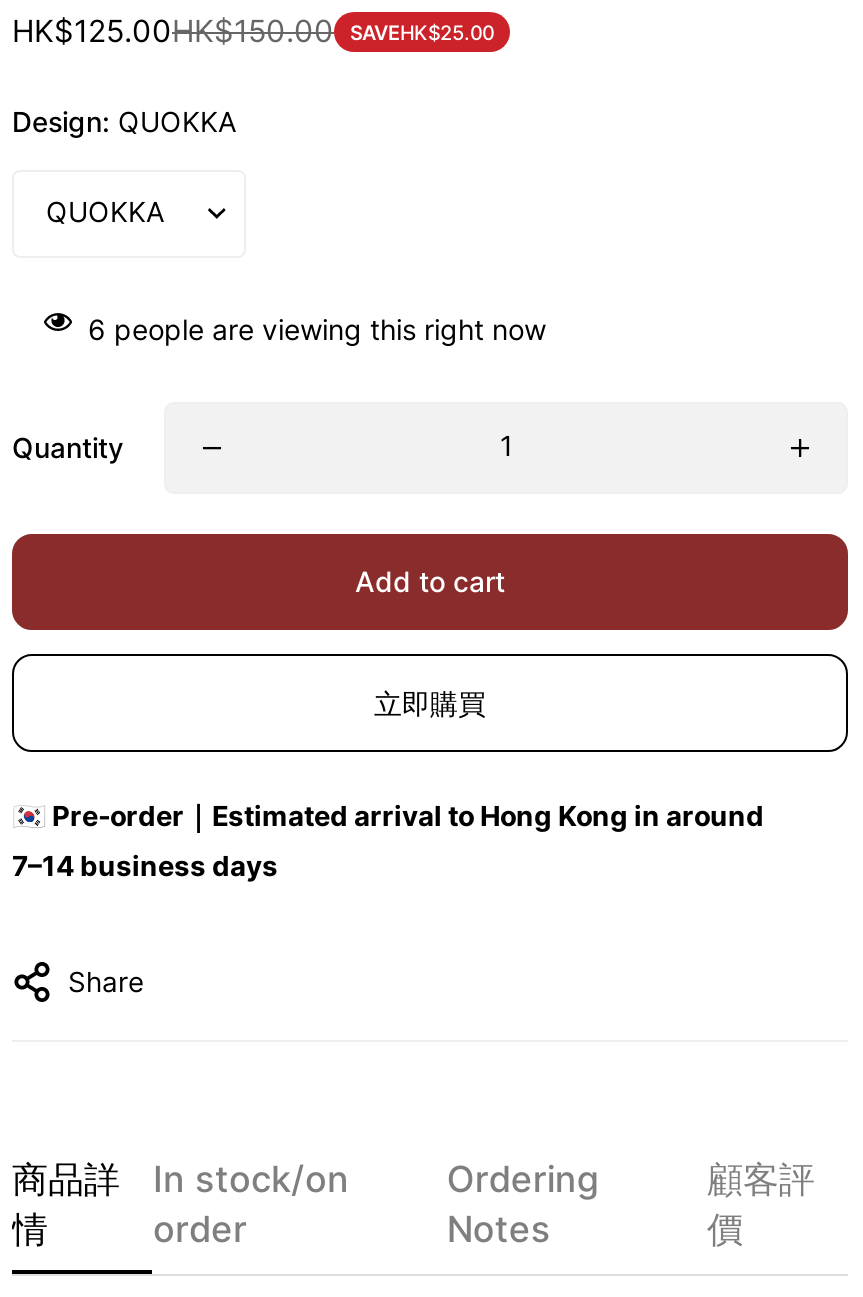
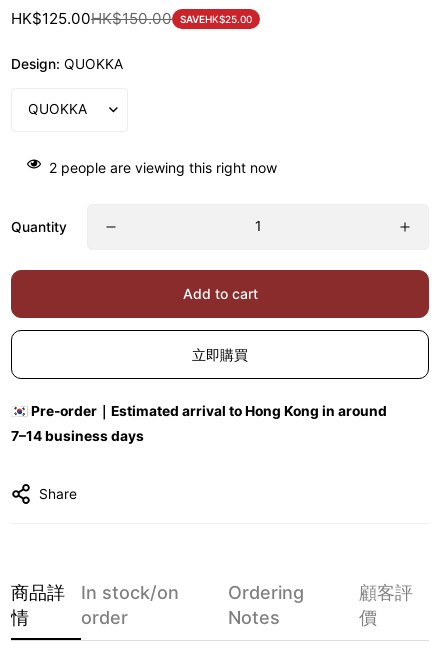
[88,311,546,345] 6 people are viewing this right now -> [49,159,277,176] 2 people are viewing this right now

